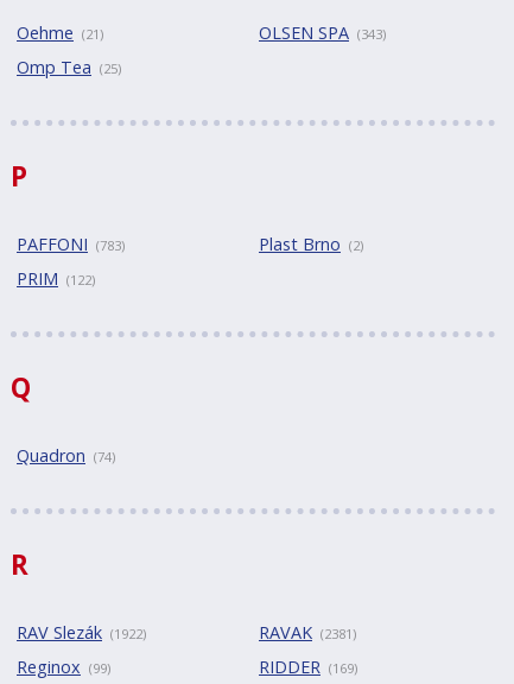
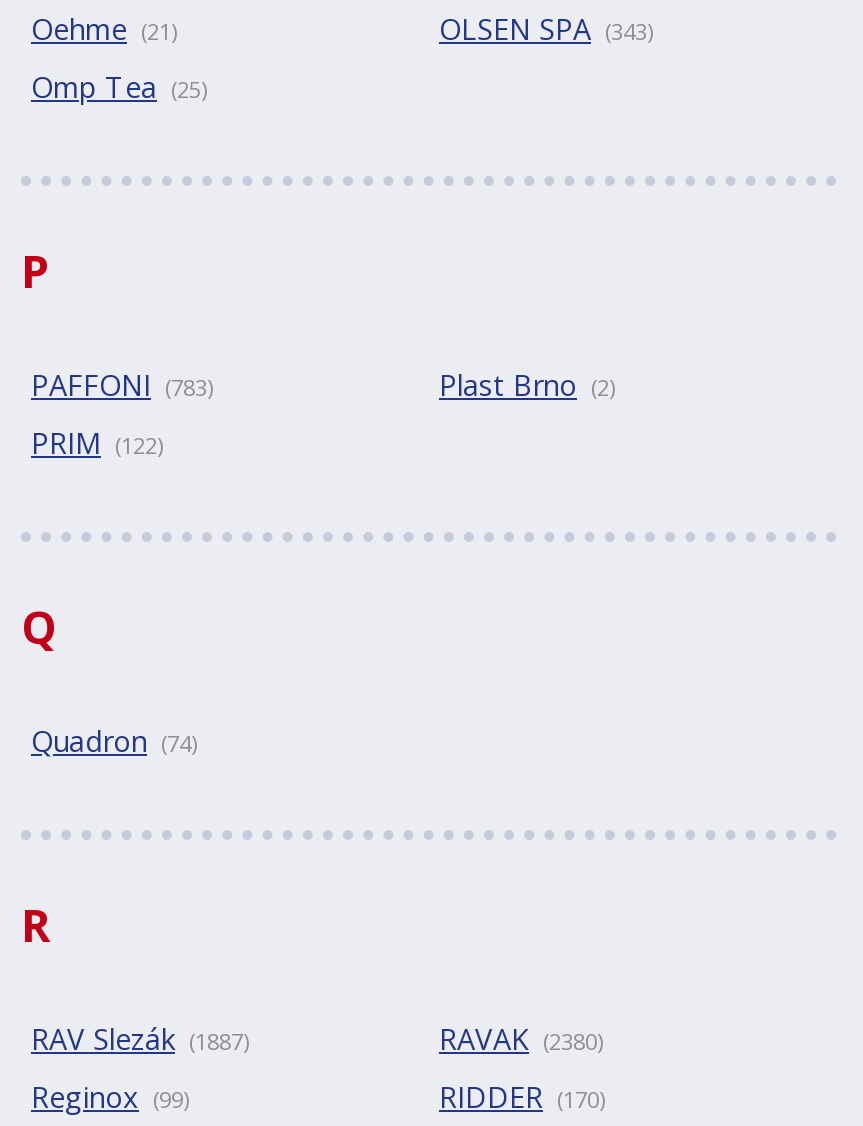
[17,621,146,644] RAV Slezák (1922) -> [31,1020,249,1058] RAV Slezák (1887)
[259,621,356,644] RAVAK (2381) -> [439,1020,603,1058] RAVAK (2380)
[259,655,357,678] RIDDER (169) -> [439,1078,605,1116] RIDDER (170)

